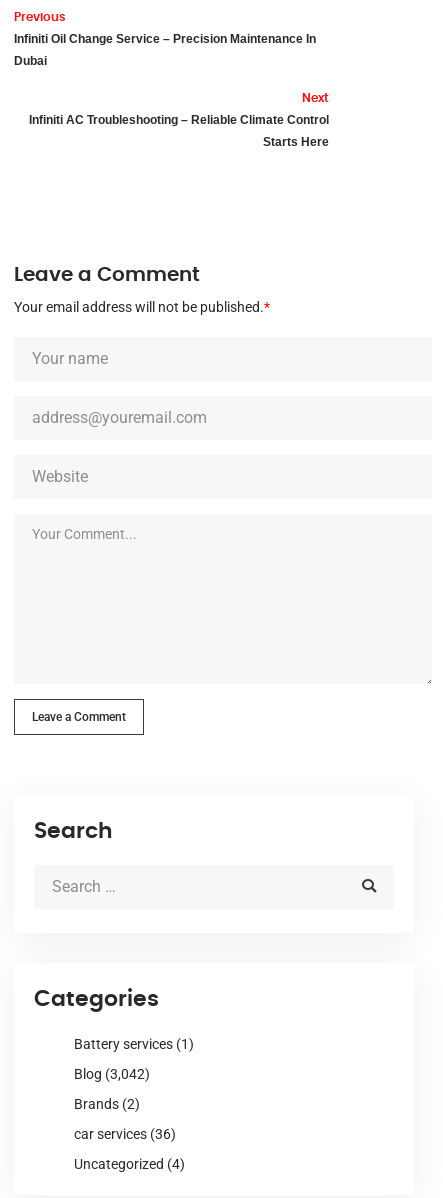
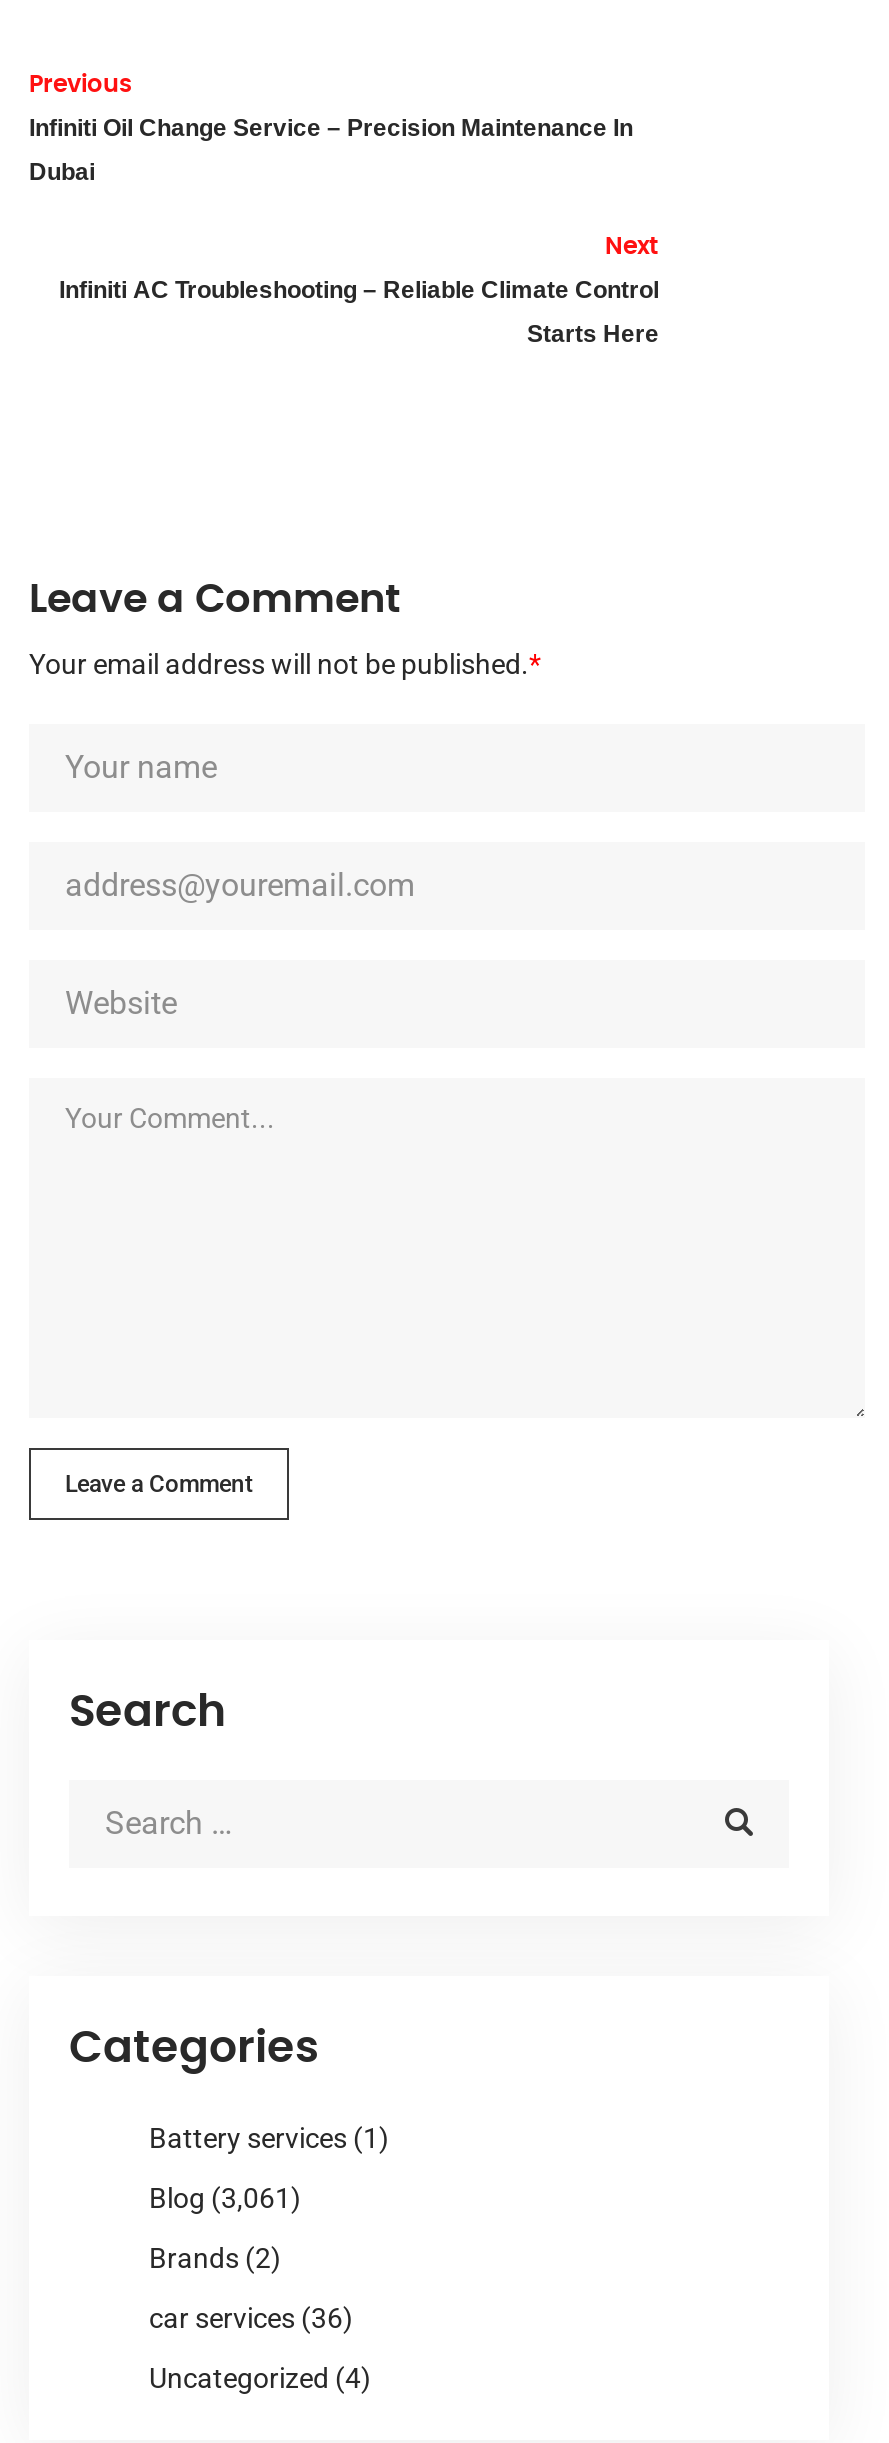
[74,1065,150,1081] Blog (3,042) -> [149,2181,301,2213] Blog (3,061)

